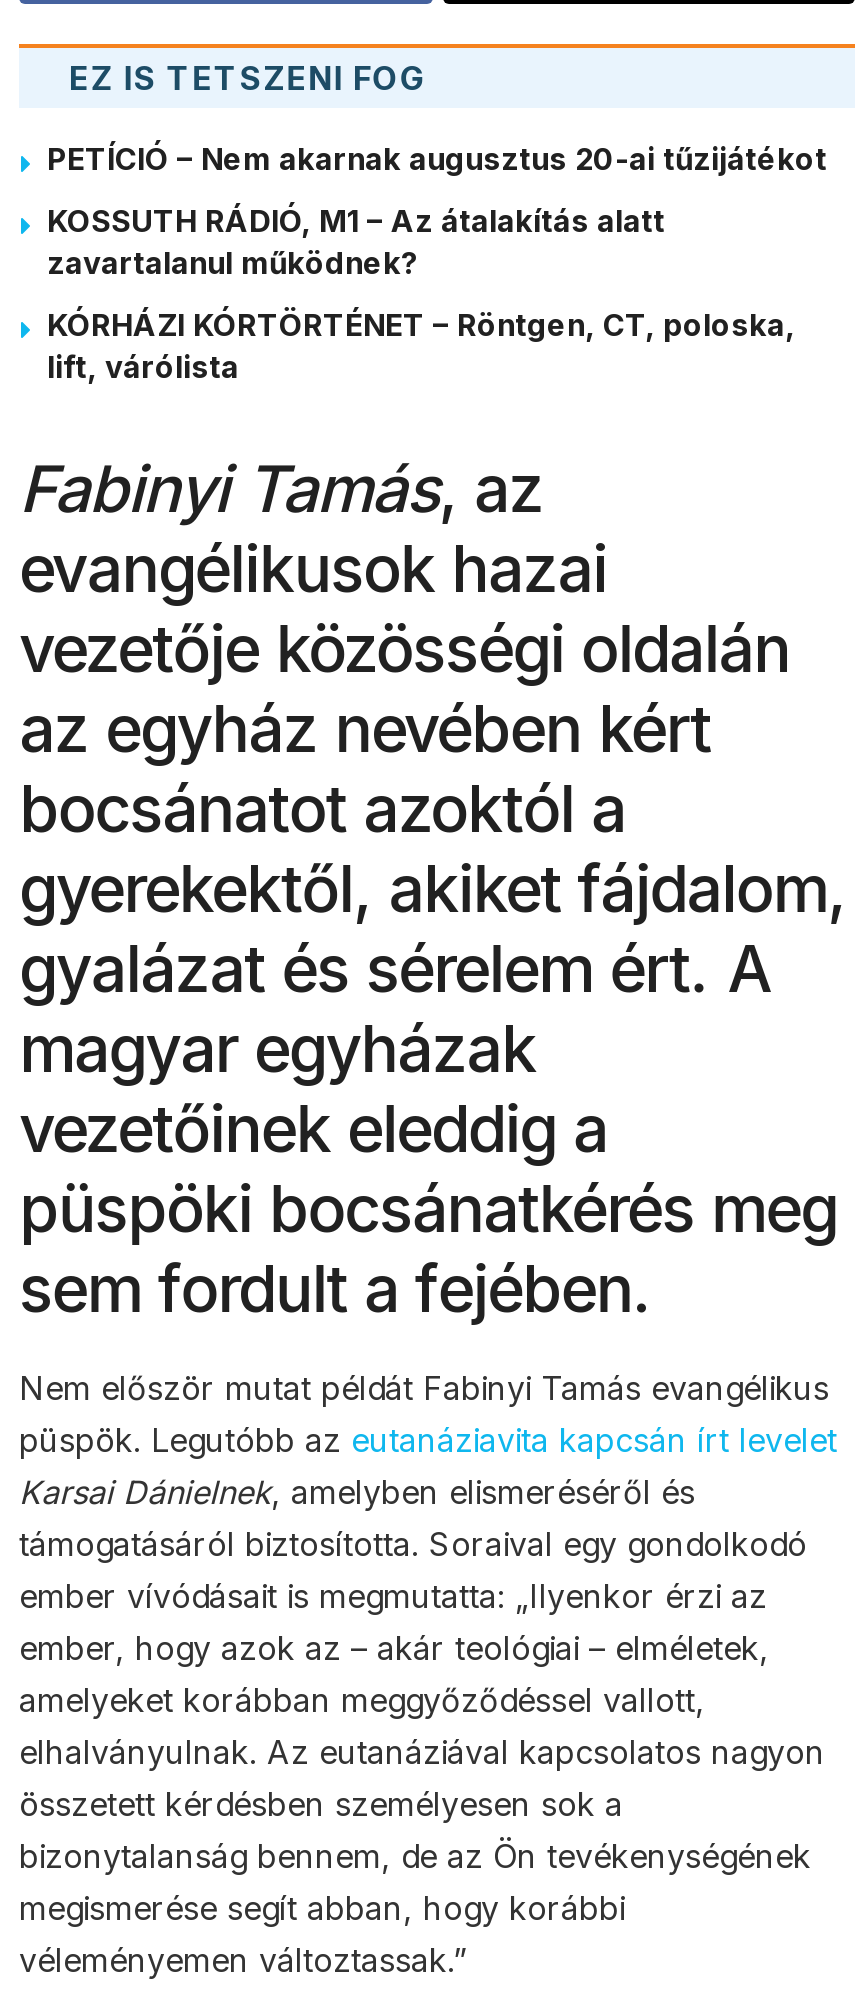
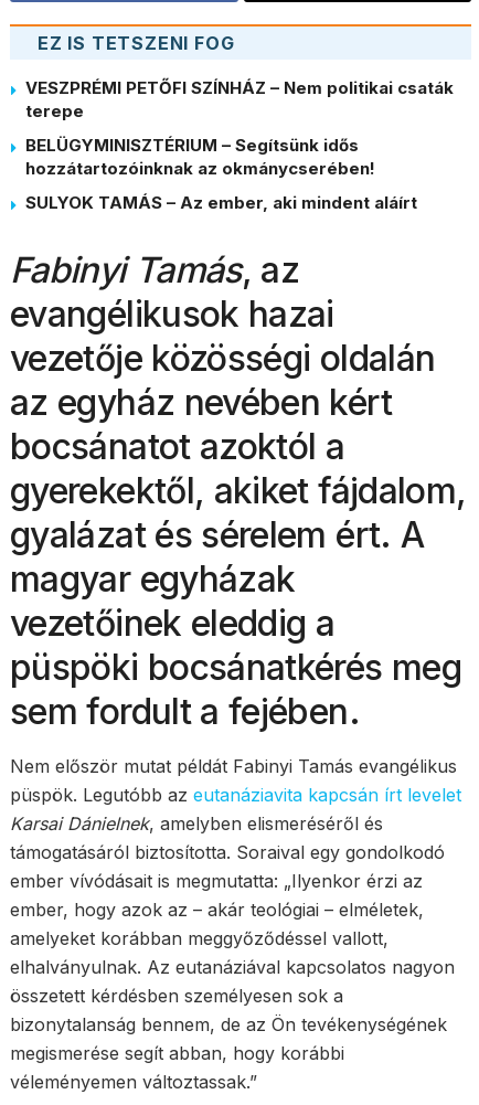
[47,140,827,178] PETÍCIÓ – Nem akarnak augusztus 20-ai tűzijátékot -> [25,77,454,121] VESZPRÉMI PETŐFI SZÍNHÁZ – Nem politikai csaták | terepe
[47,202,665,282] KOSSUTH RÁDIÓ, M1 – Az átalakítás alatt | zavartalanul működnek? -> [25,135,375,179] BELÜGYMINISZTÉRIUM – Segítsünk idős | hozzátartozóinknak az okmánycserében!
[47,306,795,386] KÓRHÁZI KÓRTÖRTÉNET – Röntgen, CT, poloska, | lift, várólista -> [25,192,417,213] SULYOK TAMÁS – Az ember, aki mindent aláírt

